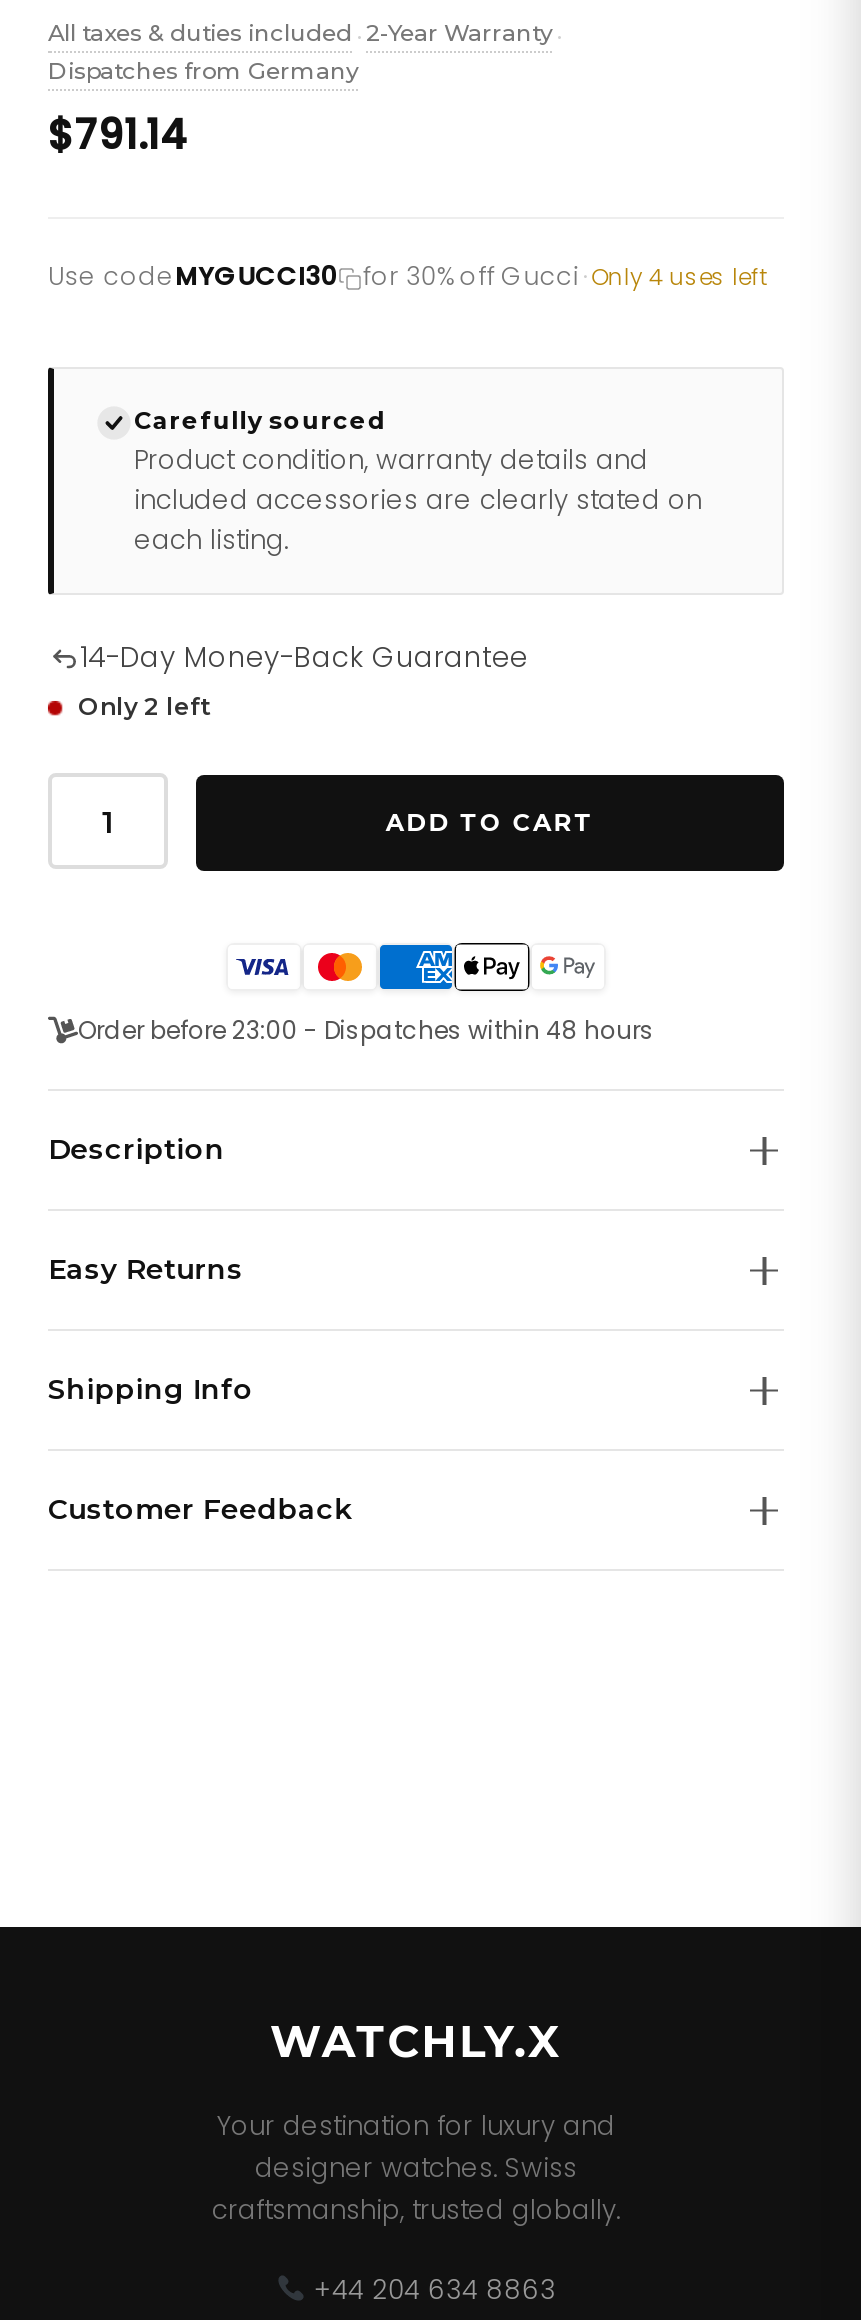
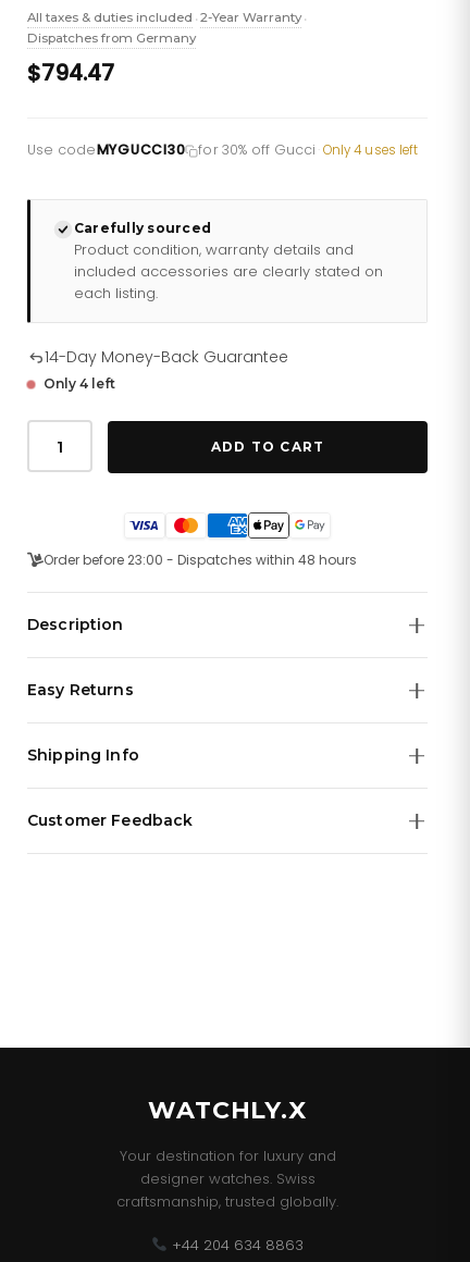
[48,107,186,163] $791.14 -> [27,58,114,88] $794.47
[78,691,210,721] Only 2 left -> [44,375,115,392] Only 4 left

